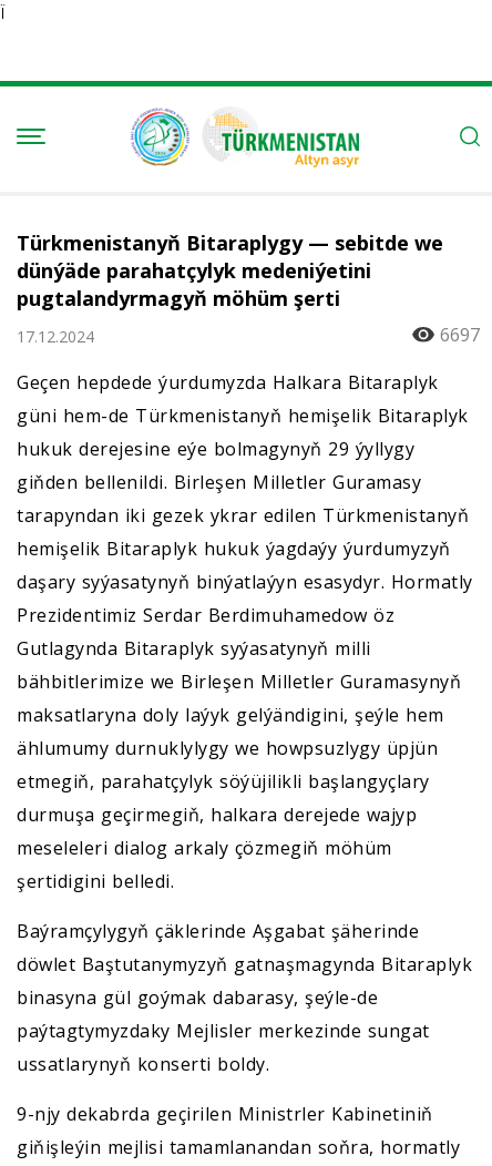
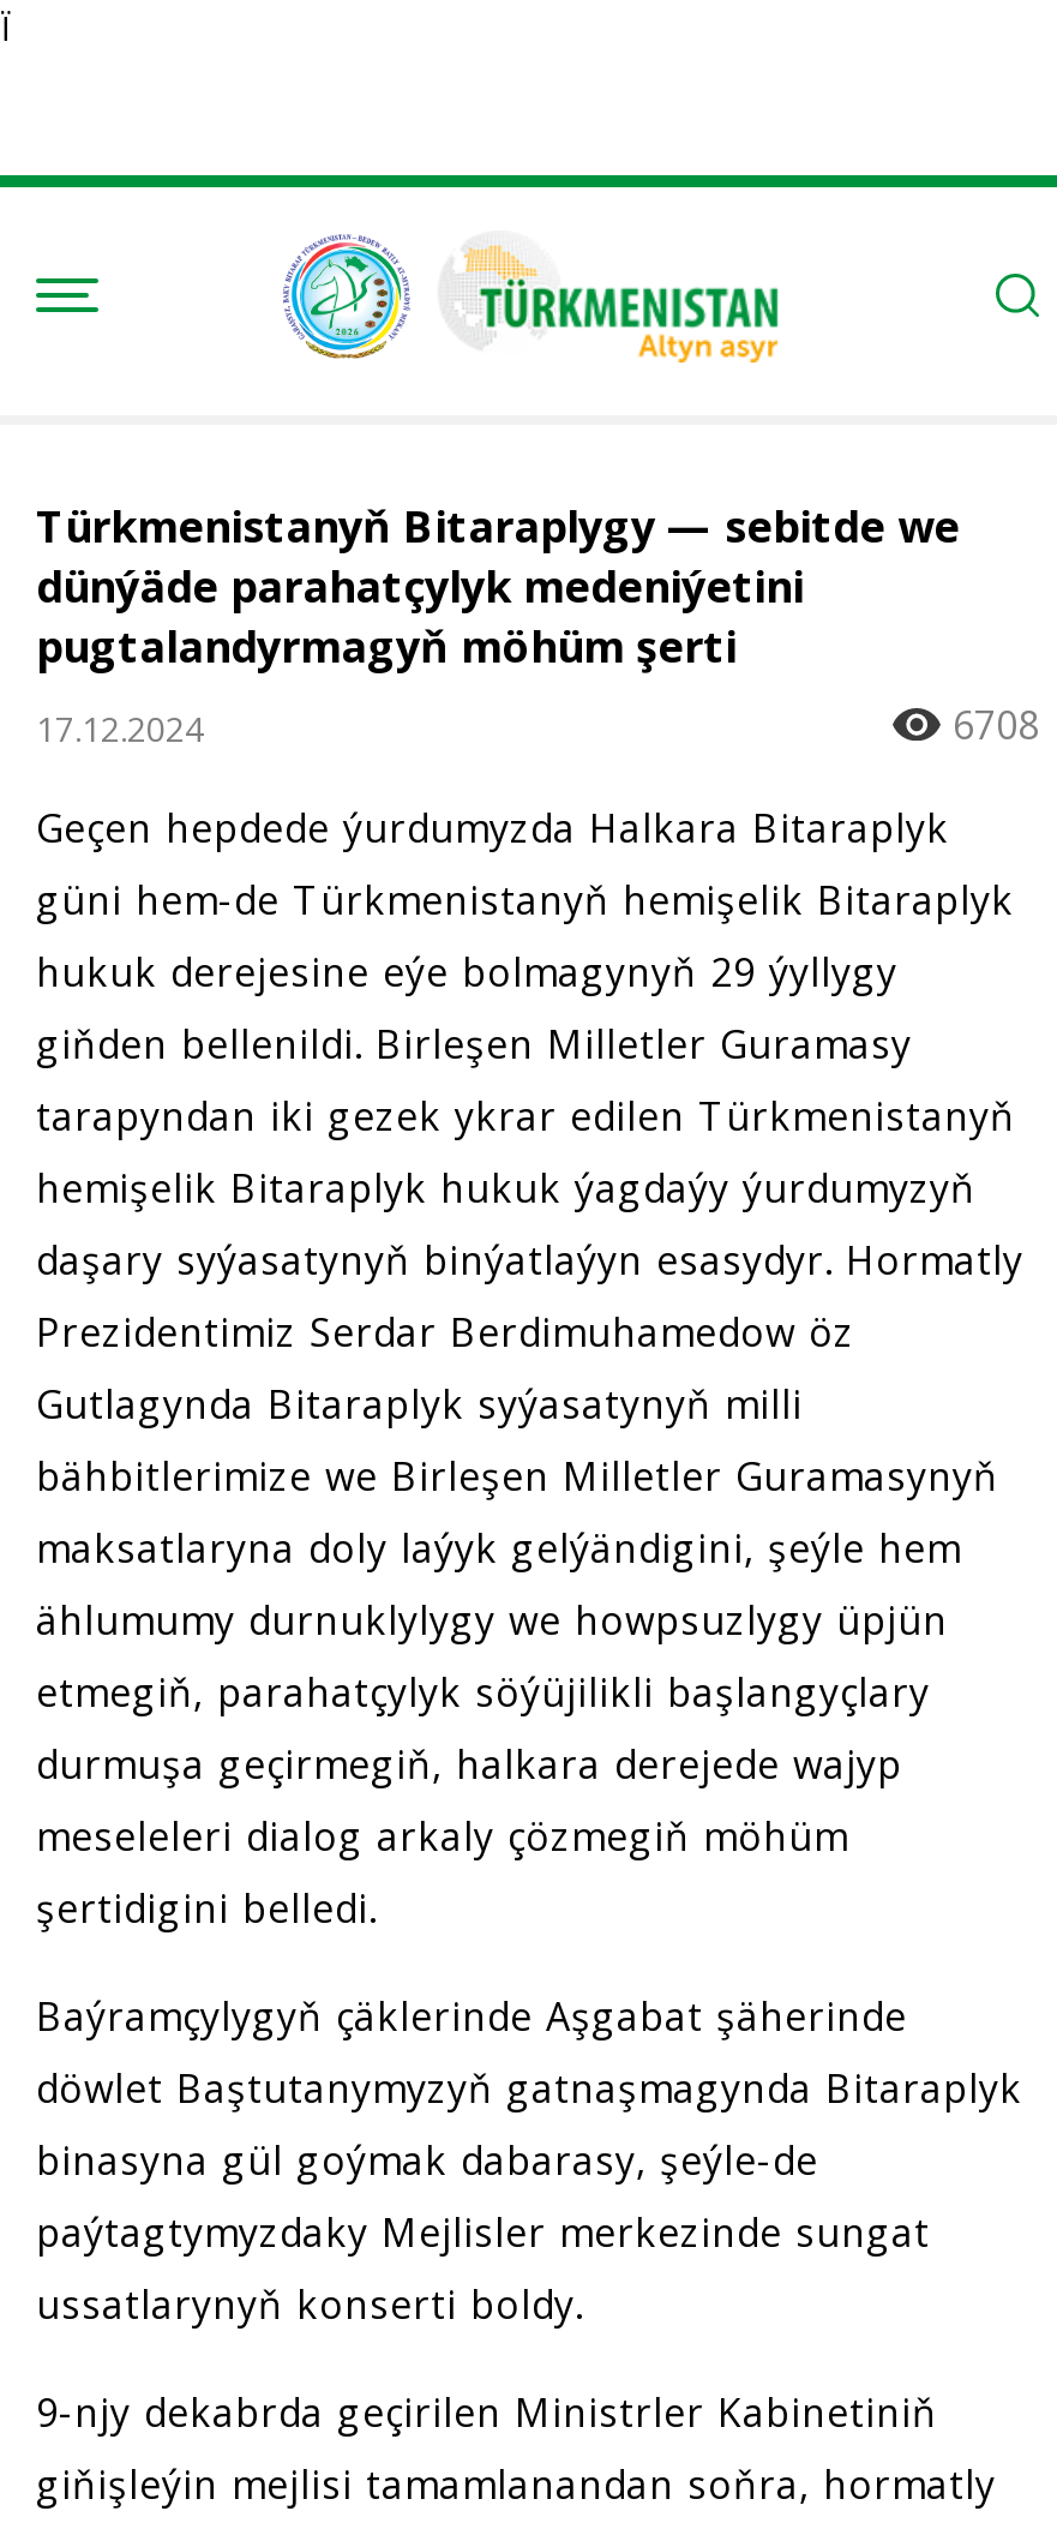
[440,323,480,347] 6697 -> [953,699,1039,751] 6708

